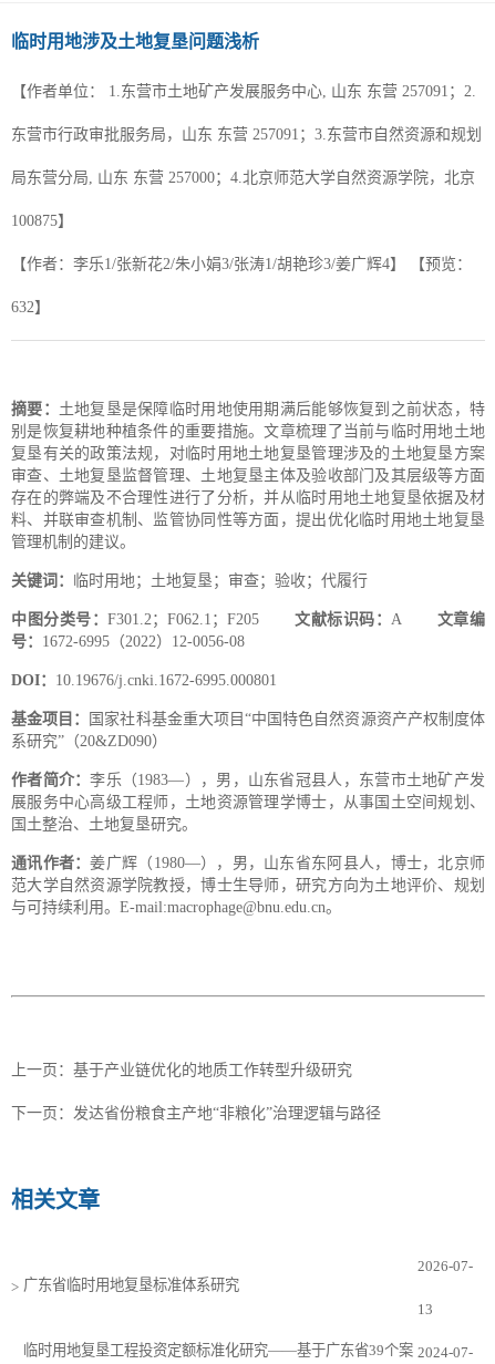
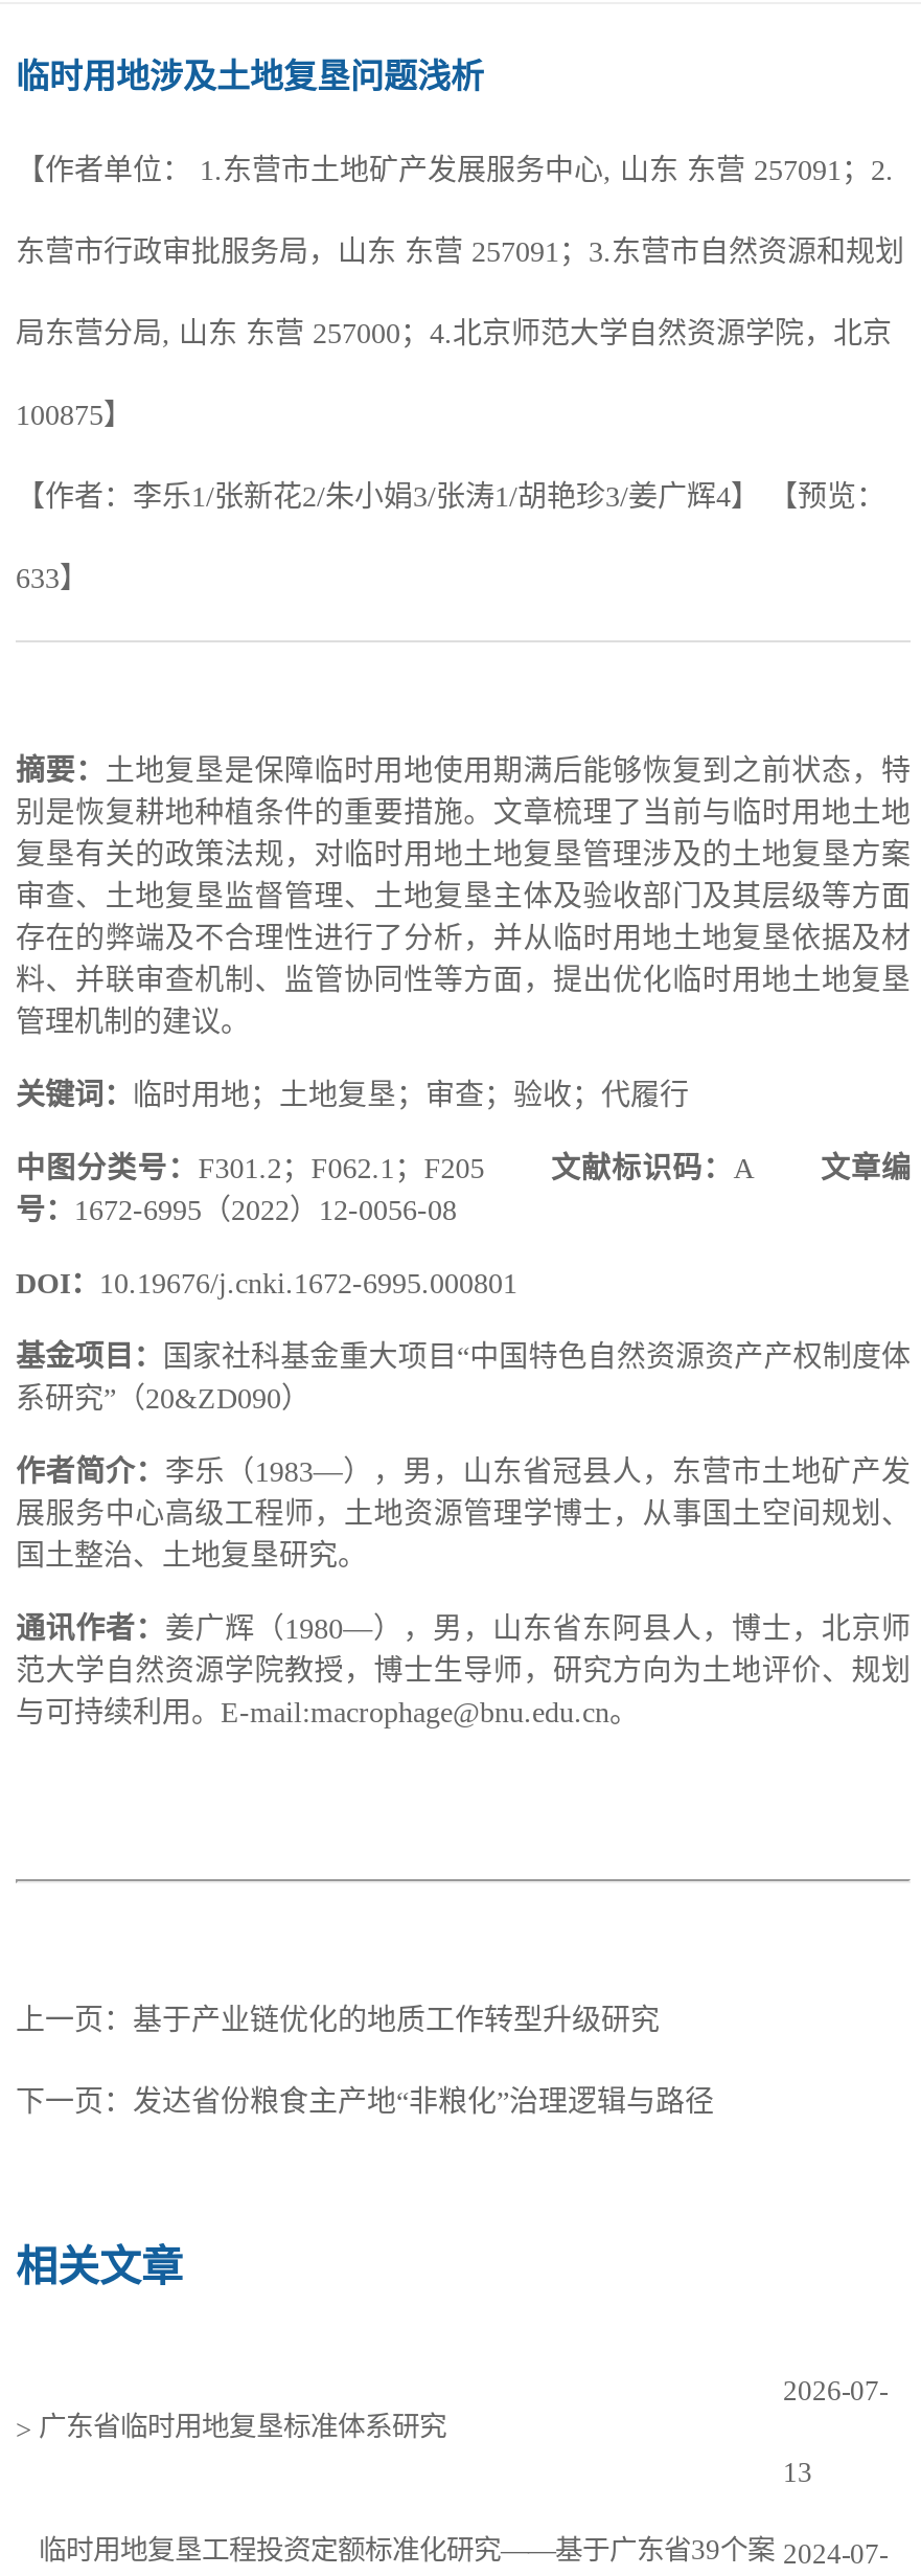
[11,299,50,316] 632】 -> [16,563,89,594] 633】

